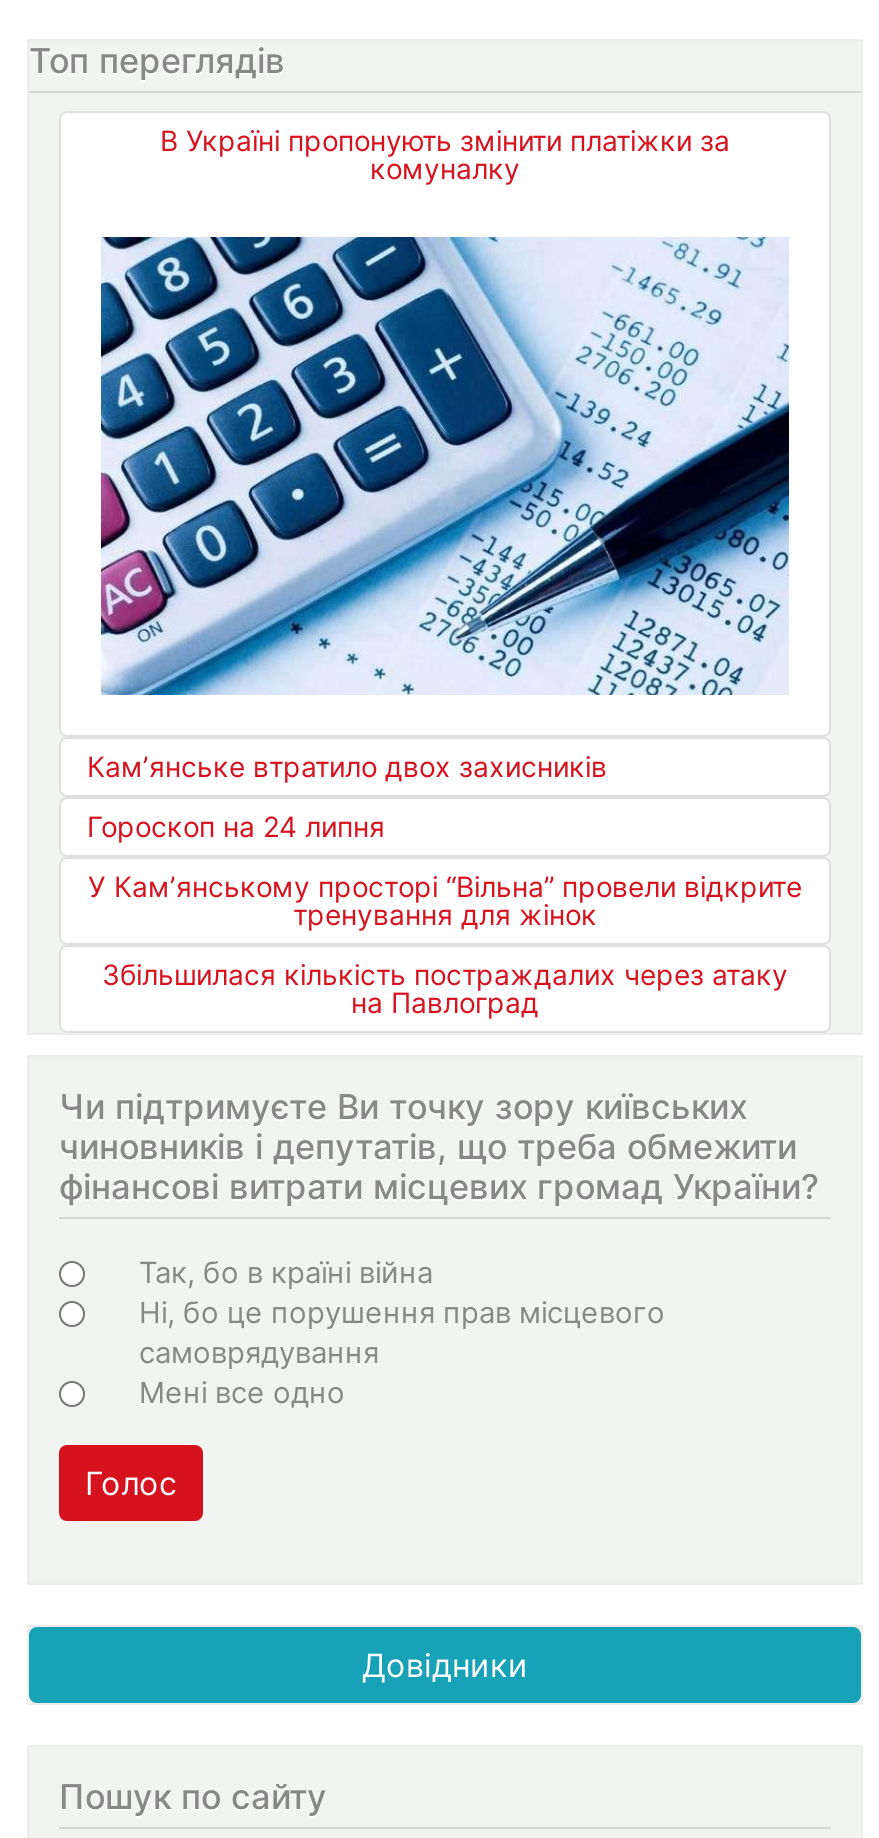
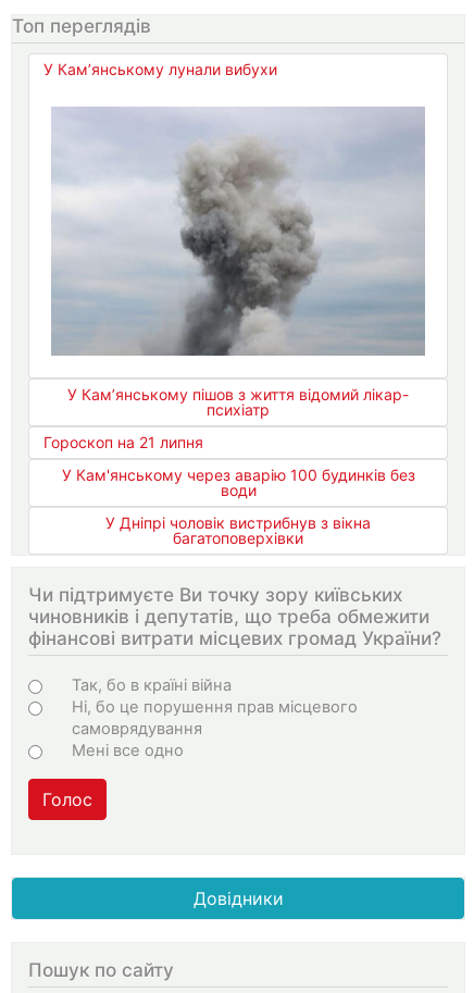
[160,122,730,184] В Україні пропонують змінити платіжки за | комуналку -> [43,59,277,78] У Кам’янському лунали вибухи
[87,211,791,783] [image] | Кам’янське втратило двох захисників -> [51,107,425,419] [image] | У Кам’янському пішов з життя відомий лікар- | психіатр
[87,809,385,843] Гороскоп на 24 липня -> [43,433,203,452] Гороскоп на 21 липня
[88,869,802,931] У Кам’янському просторі “Вільна” провели відкрите | тренування для жінок -> [61,466,415,500] У Кам'янському через аварію 100 будинків без | води
[102,957,788,1019] Збільшилася кількість постраждалих через атаку | на Павлоград -> [105,514,371,547] У Дніпрі чоловік вистрибнув з вікна | багатоповерхівки

